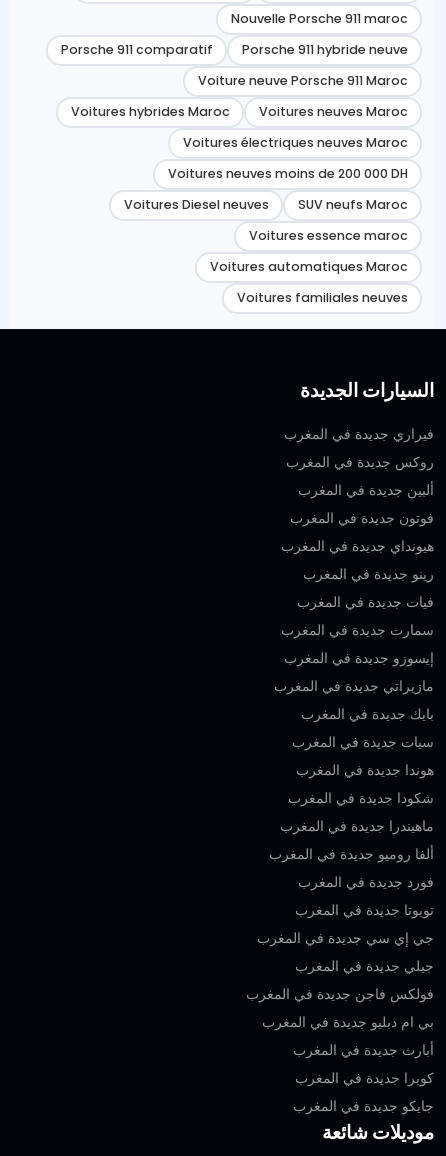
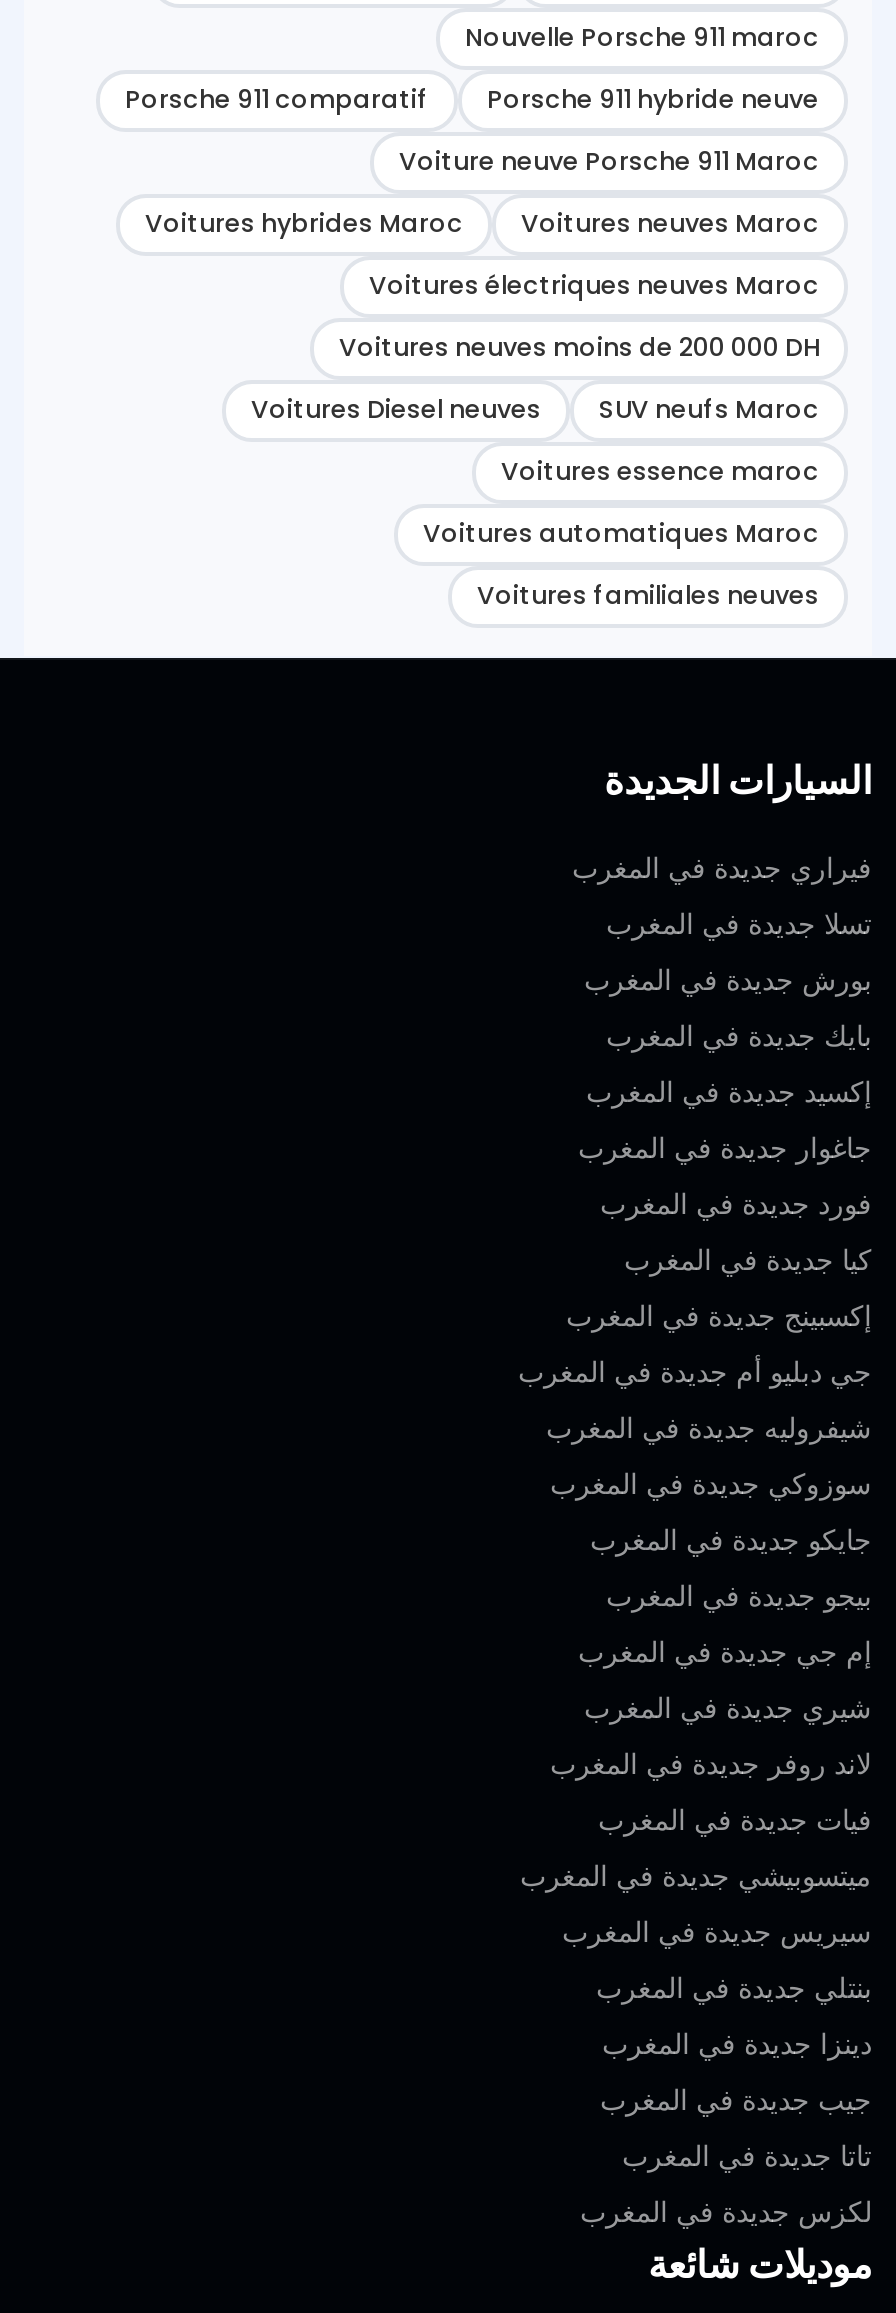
[281,452,434,584] روكس جديدة في المغرب | ألبين جديدة في المغرب | فوتون جديدة في المغرب | هيونداي جديدة في المغرب | رينو جديدة في المغرب -> [518,904,872,1784] تسلا جديدة في المغرب | بورش جديدة في المغرب | إكسيد جديدة في المغرب | جاغوار جديدة في المغرب | كيا جديدة في المغرب | إكسبينج جديدة في المغرب | جي دبليو أم جديدة في المغرب | شيفروليه جديدة في المغرب | سوزوكي جديدة في المغرب | بيجو جديدة في المغرب | إم جي جديدة في المغرب | شيري جديدة في المغرب | لاند روفر جديدة في المغرب
moved [297,592,434,612] -> [598,1800,872,1840]: فيات جديدة في المغرب
[246,620,434,1088] سمارت جديدة في المغرب | إيسوزو جديدة في المغرب | مازيراتي جديدة في المغرب | سيات جديدة في المغرب | هوندا جديدة في المغرب | شكودا جديدة في المغرب | ماهيندرا جديدة في المغرب | ألفا روميو جديدة في المغرب | تويوتا جديدة في المغرب | جي إي سي جديدة في المغرب | جيلي جديدة في المغرب | فولكس فاجن جديدة في المغرب | بي ام دبليو جديدة في المغرب | أبارث جديدة في المغرب | كوبرا جديدة في المغرب -> [520,1856,872,2232] ميتسوبيشي جديدة في المغرب | سيريس جديدة في المغرب | بنتلي جديدة في المغرب | دينزا جديدة في المغرب | جيب جديدة في المغرب | تاتا جديدة في المغرب | لكزس جديدة في المغرب
moved [301,704,434,724] -> [606,1016,872,1056]: بايك جديدة في المغرب
moved [298,872,434,892] -> [600,1184,872,1224]: فورد جديدة في المغرب
moved [293,1096,434,1116] -> [590,1520,872,1560]: جايكو جديدة في المغرب

